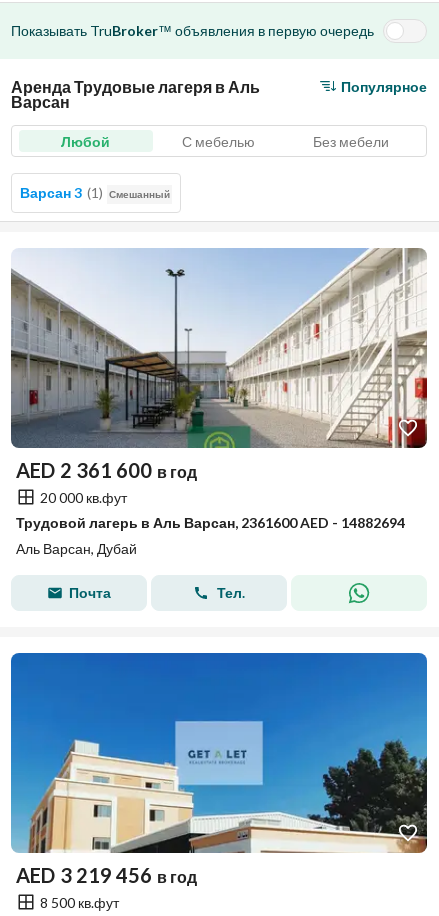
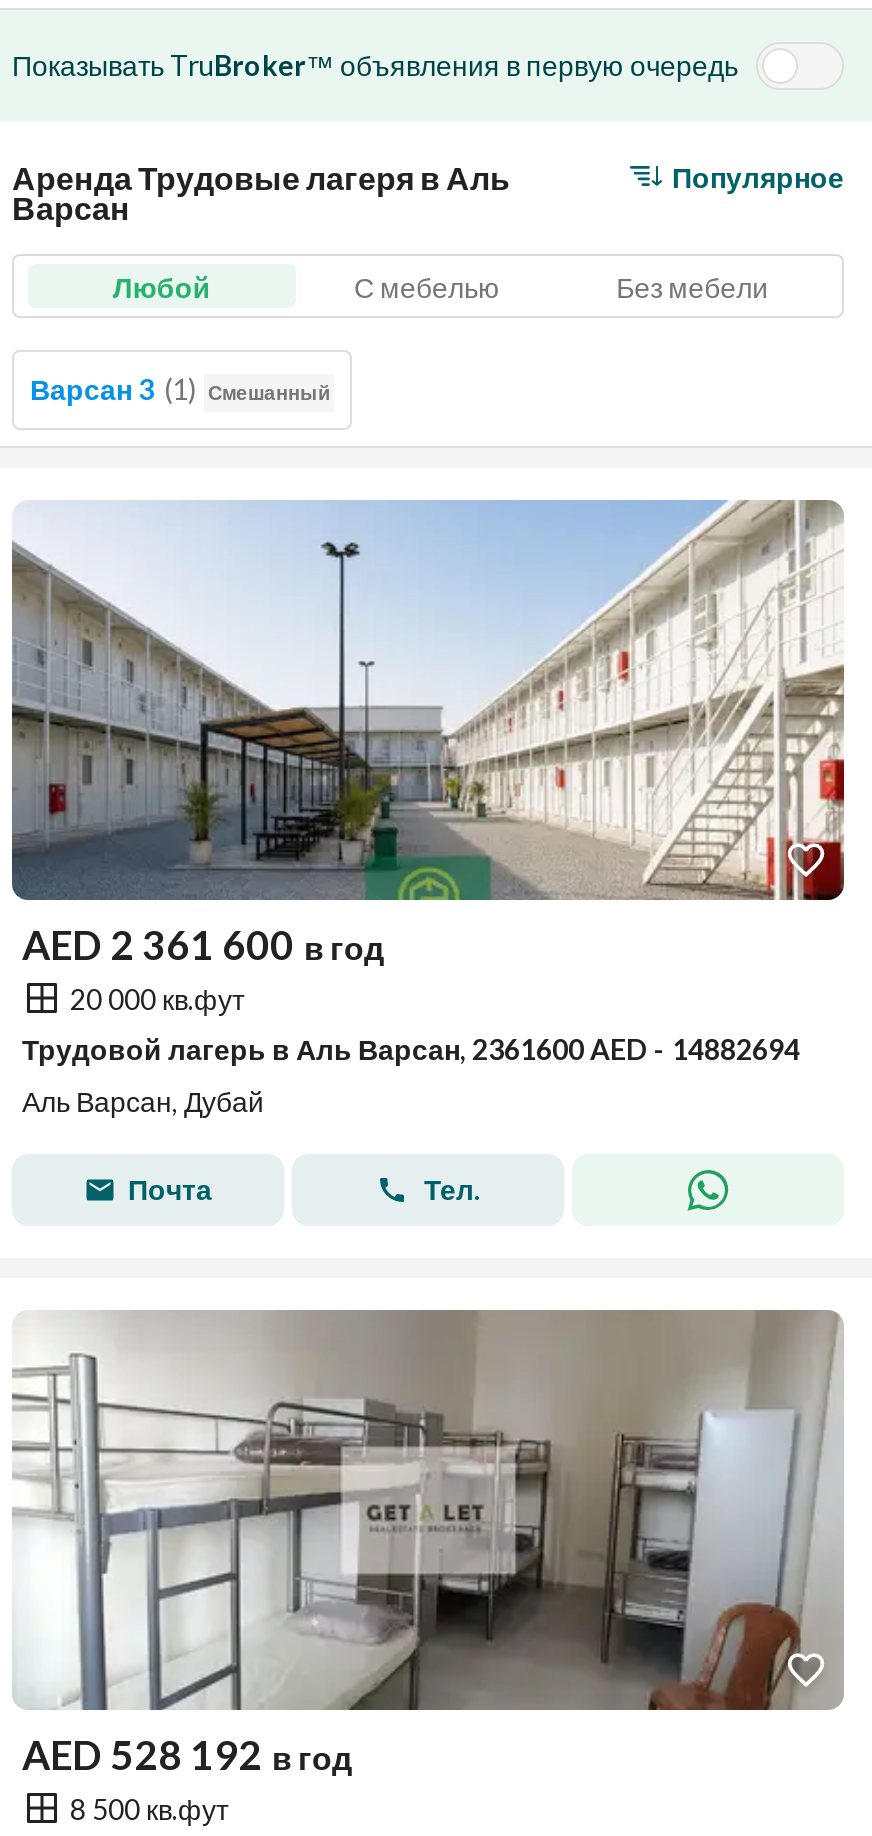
[10,652,428,887] [image] | AED 3 219 456 в год -> [10,1308,844,1778] [image] | AED 528 192 в год

